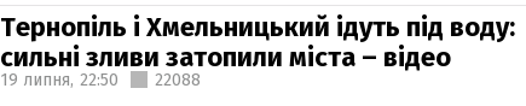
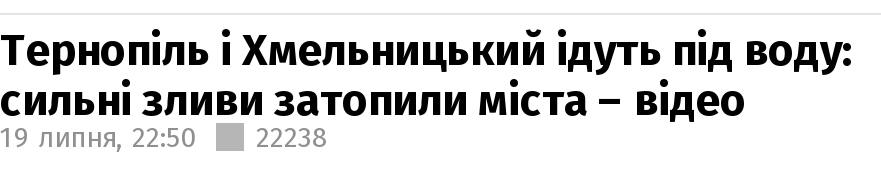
[0,69,201,90] 19 липня, 22:50 22088 -> [0,120,328,154] 19 липня, 22:50 22238

